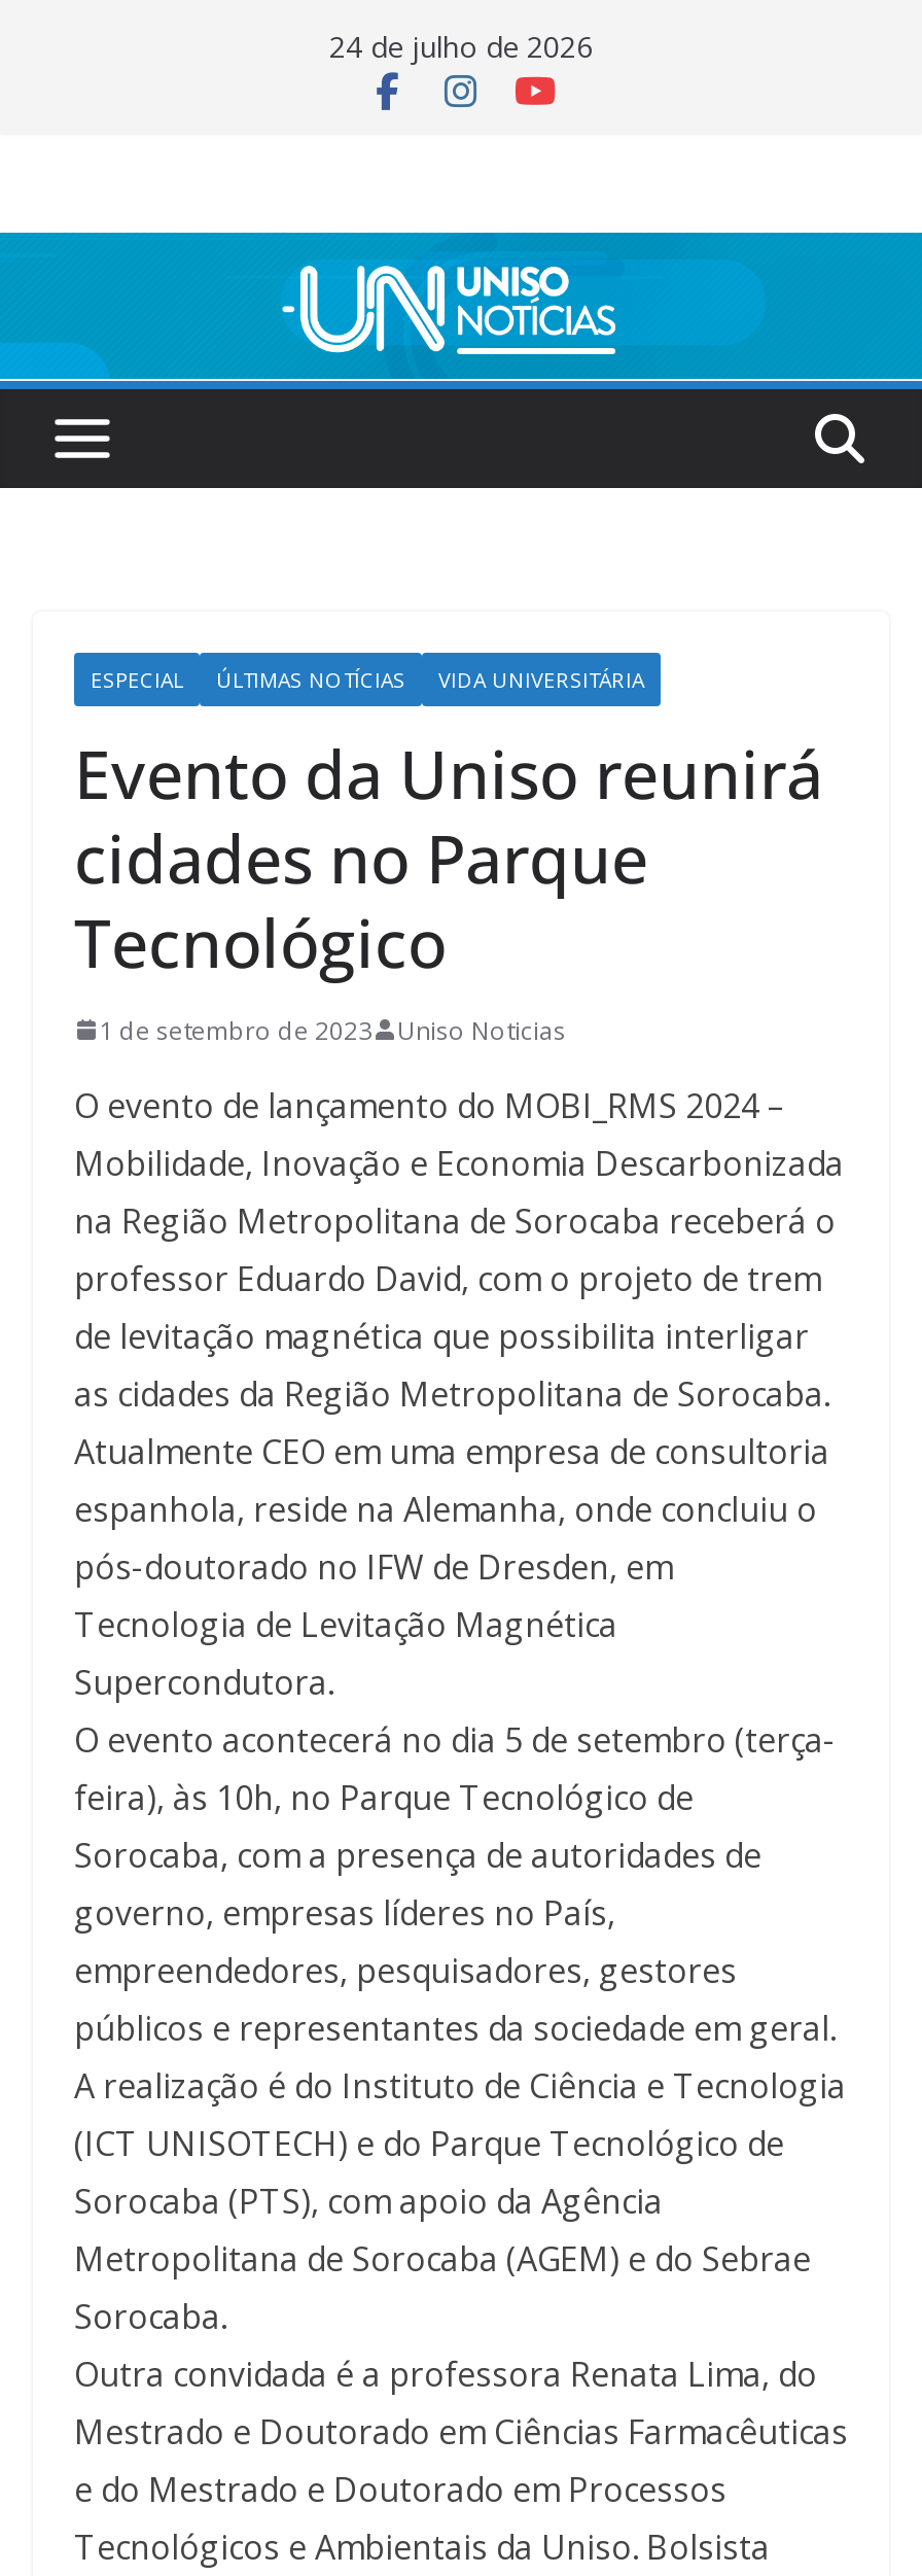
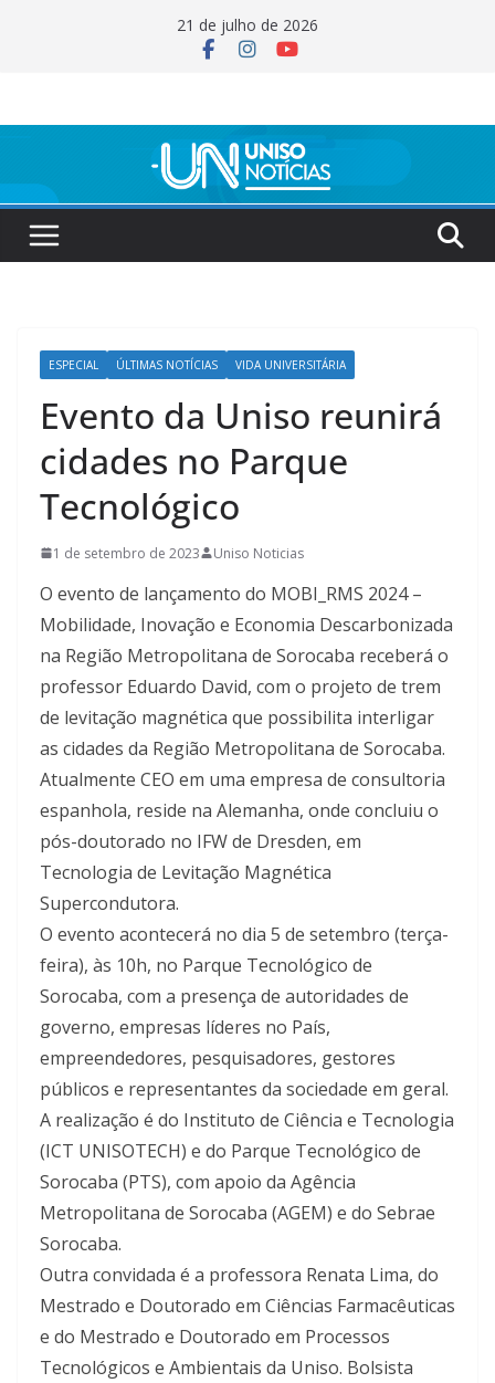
[329,27,593,66] 24 de julho de 2026 -> [177,14,318,35] 21 de julho de 2026

